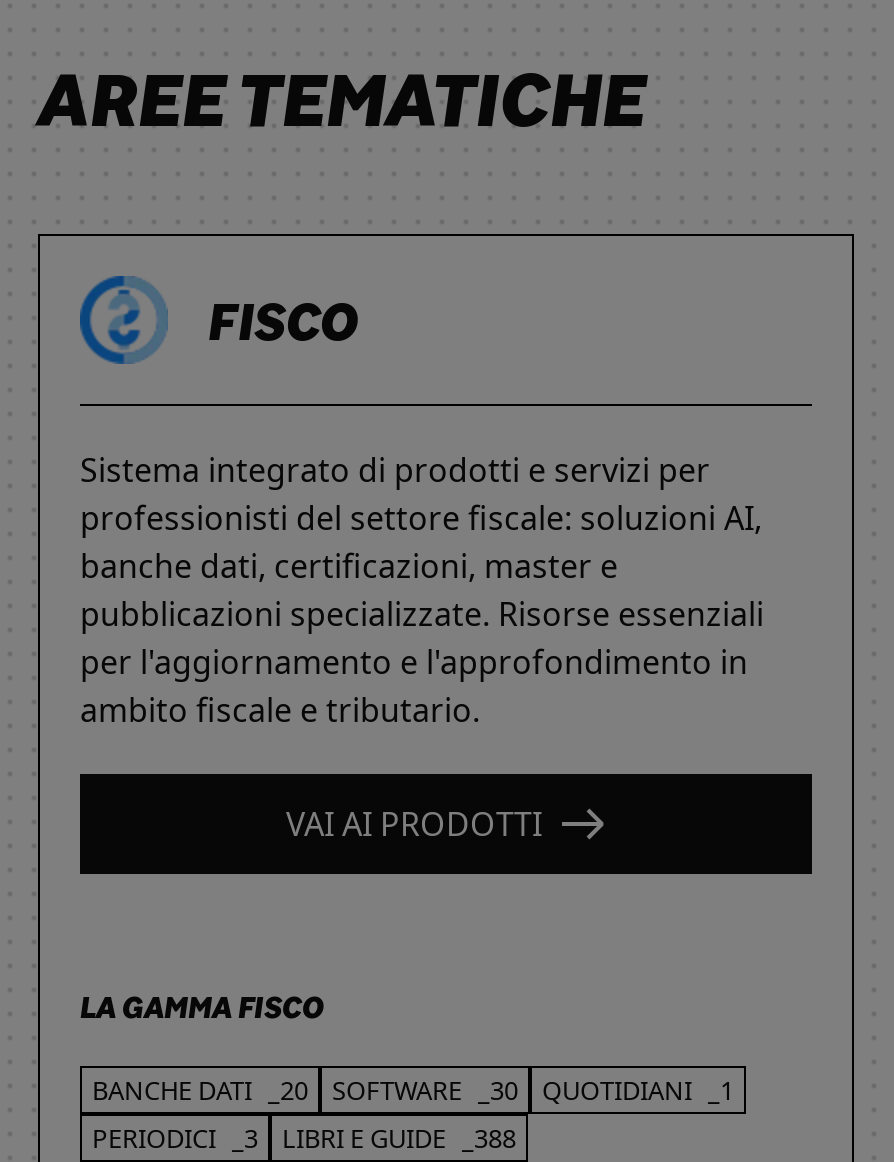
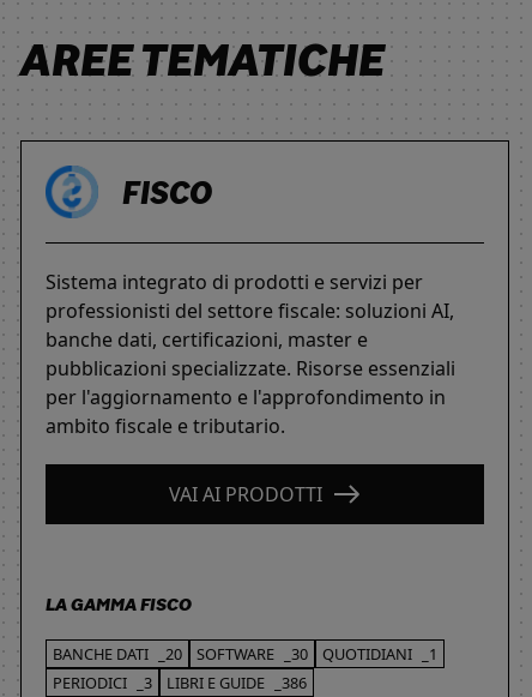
[92,1119,516,1155] PERIODICI _3 LIBRI E GUIDE _388 -> [53,671,307,693] PERIODICI _3 LIBRI E GUIDE _386

